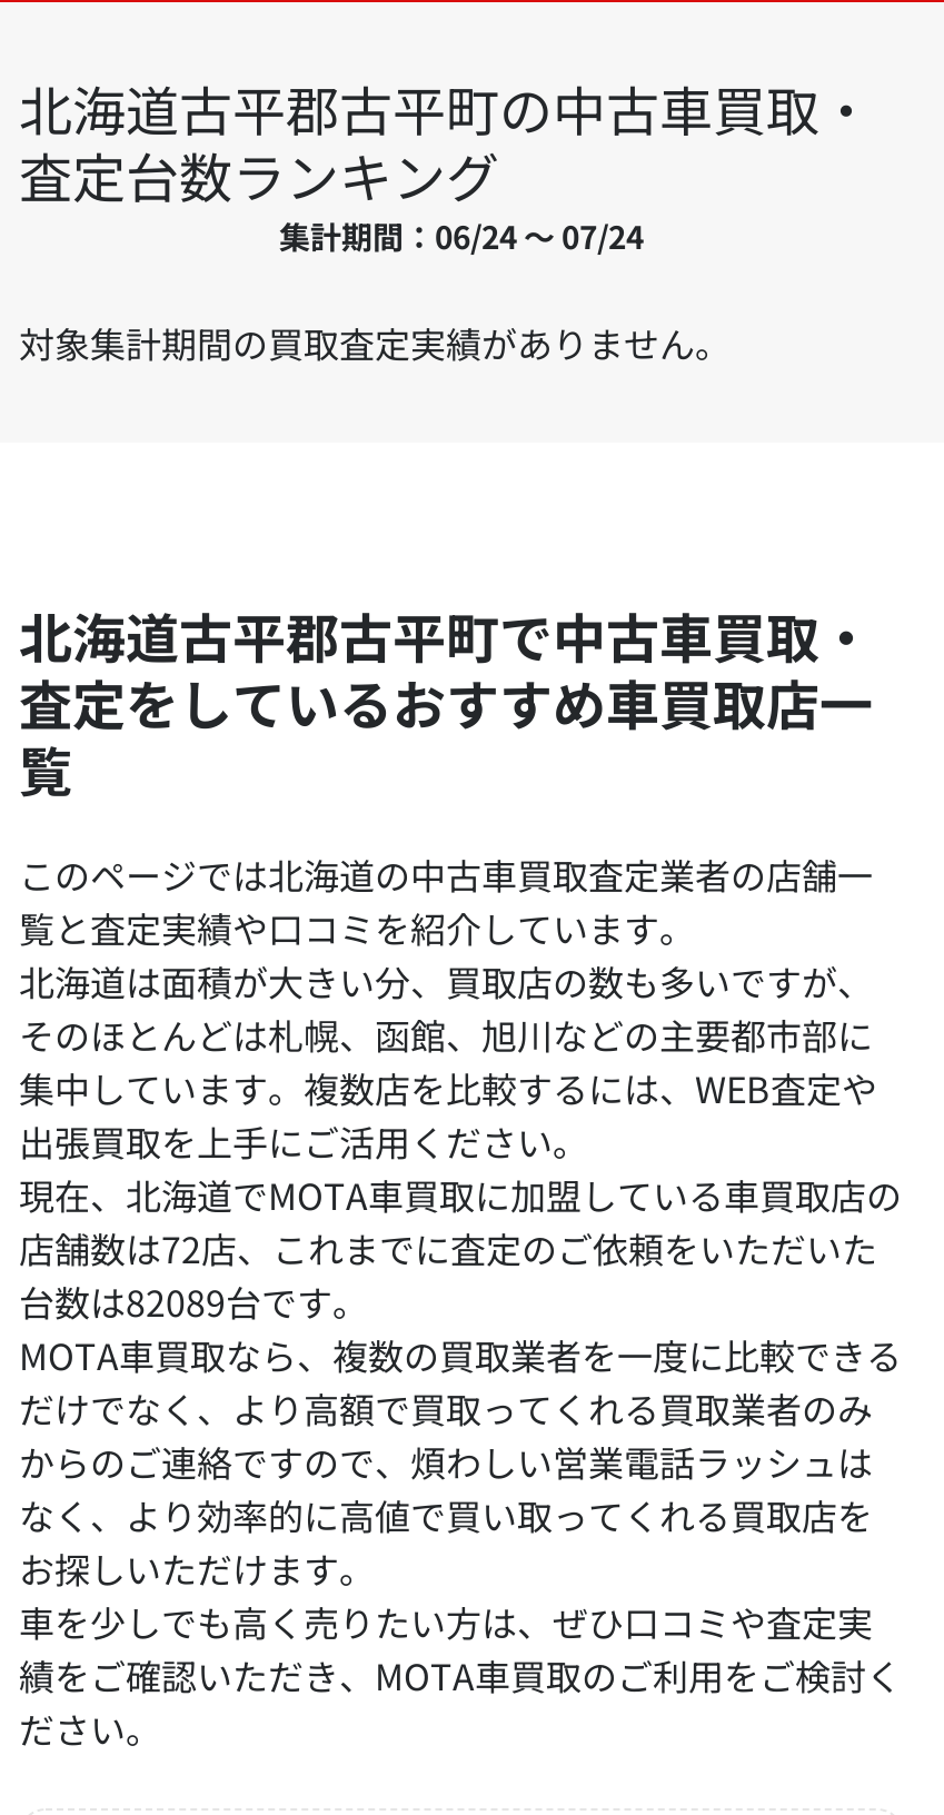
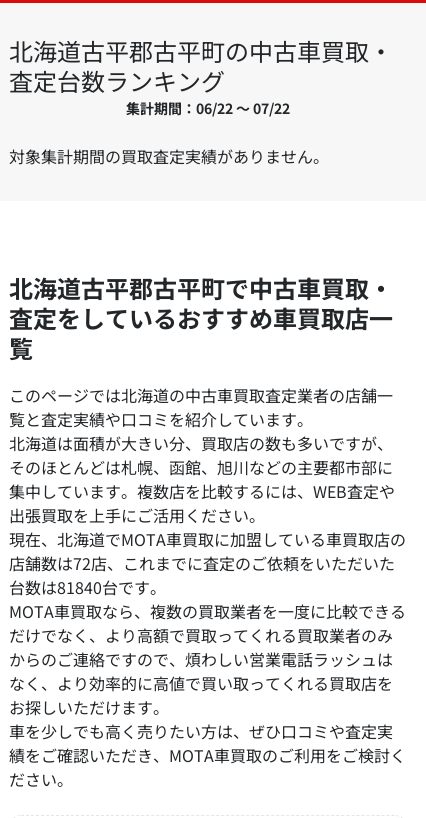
[279,213,644,257] 集計期間：06/24 ～ 07/24 -> [126,98,290,118] 集計期間：06/22 ～ 07/22
[19,1274,368,1327] 台数は82089台です。 -> [9,575,166,599] 台数は81840台です。

